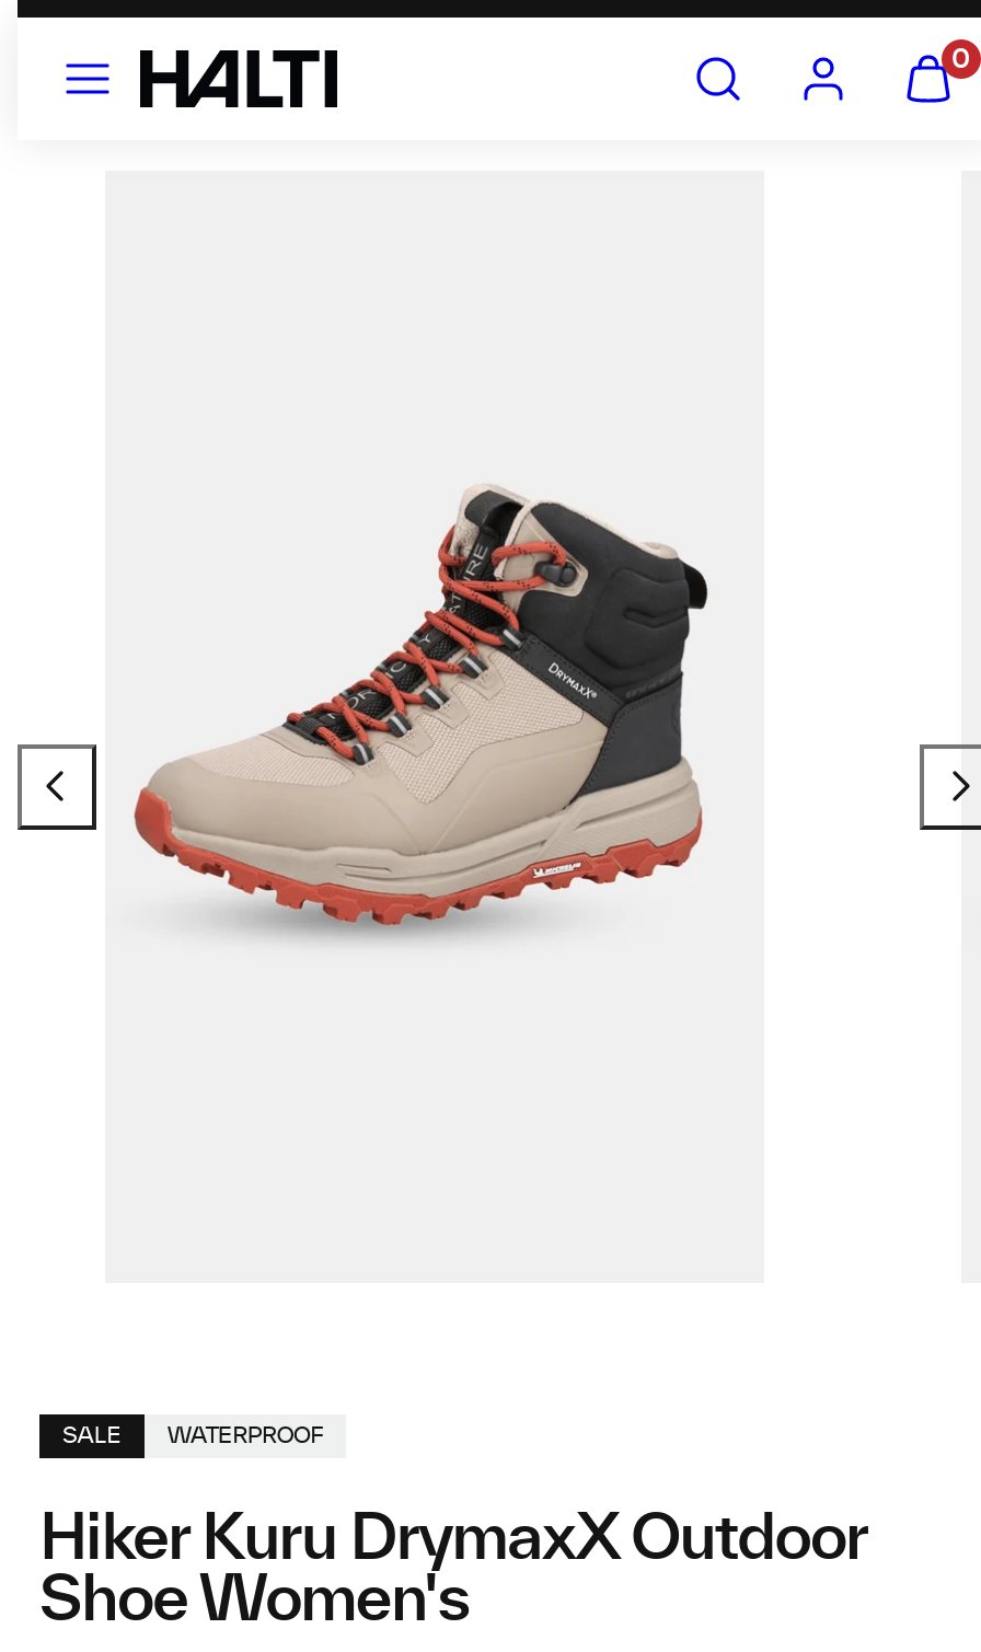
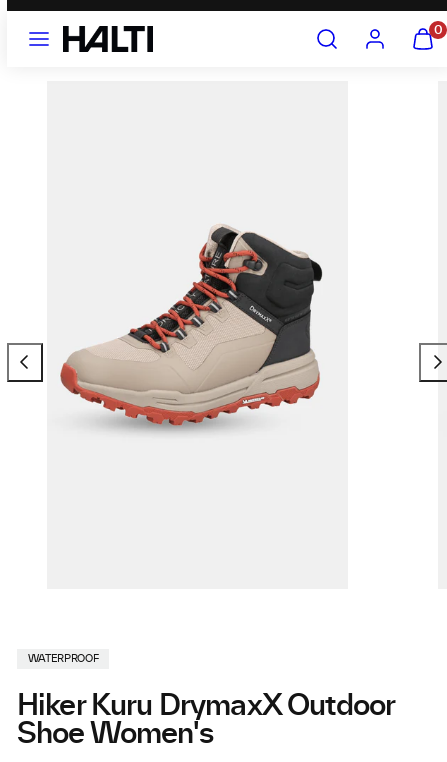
[62,1425,121,1447] SALE -> none

